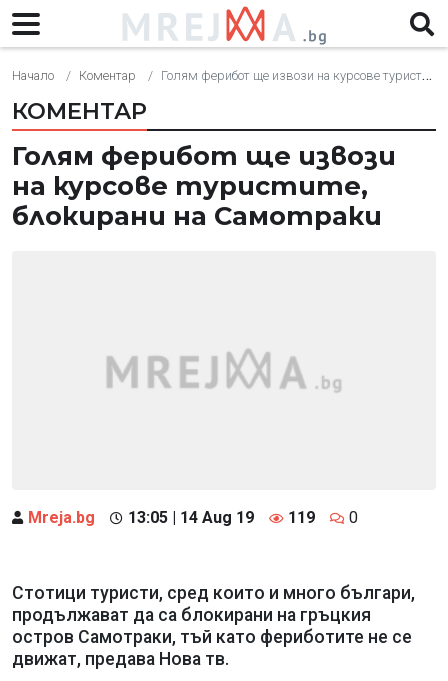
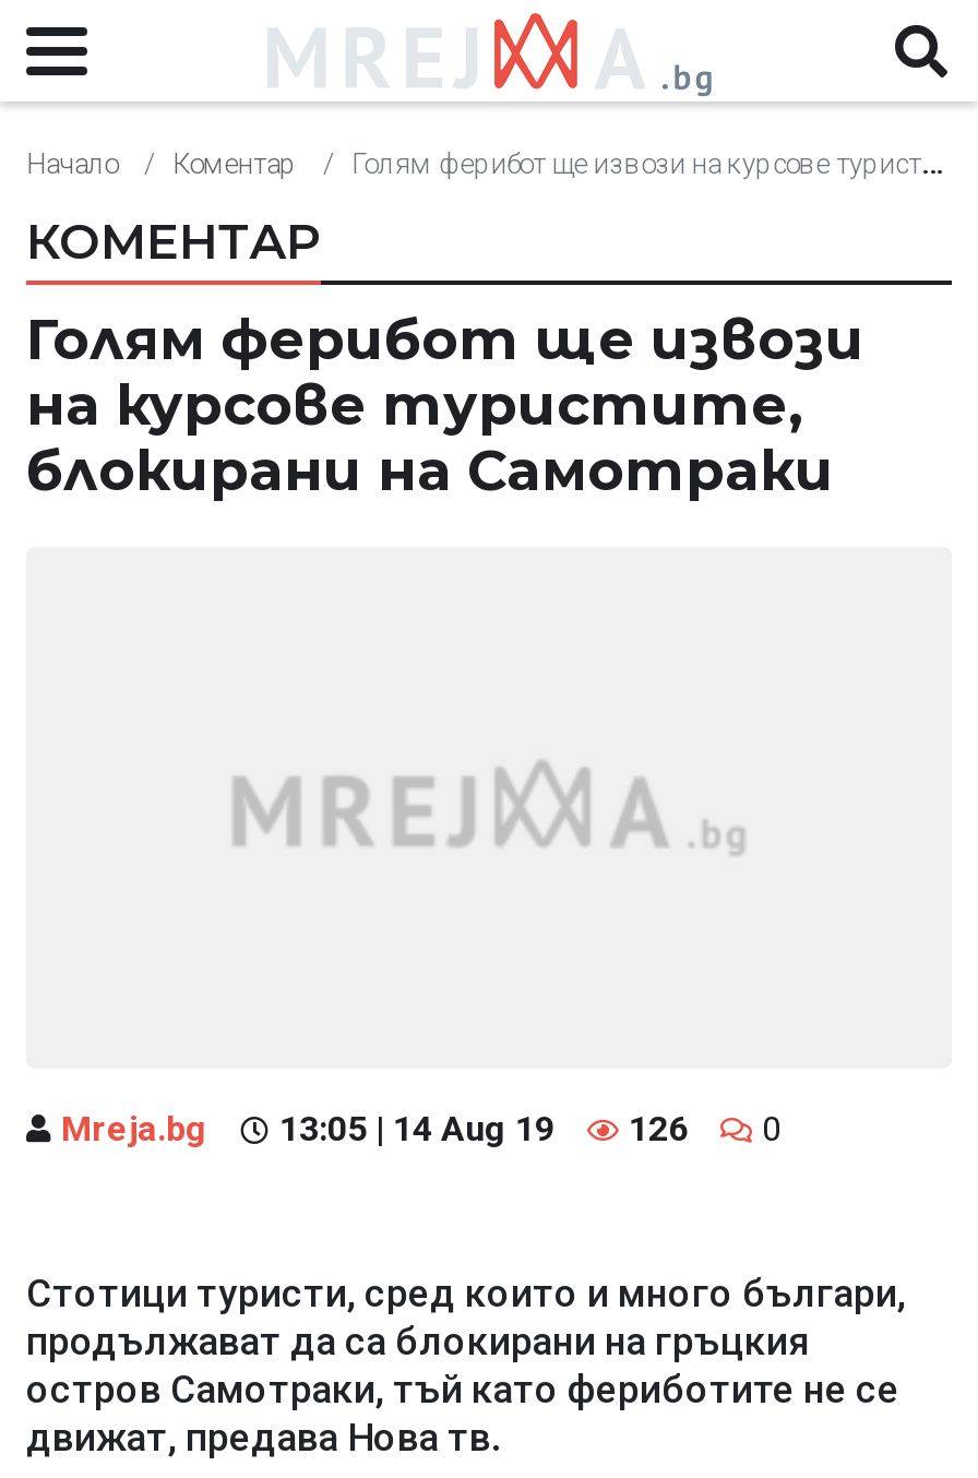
[288,507,315,526] 119 -> [629,1107,688,1148] 126

